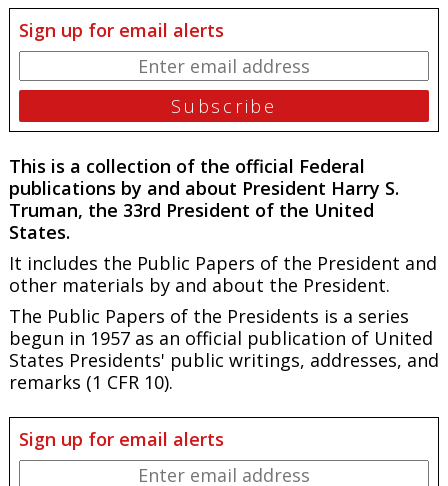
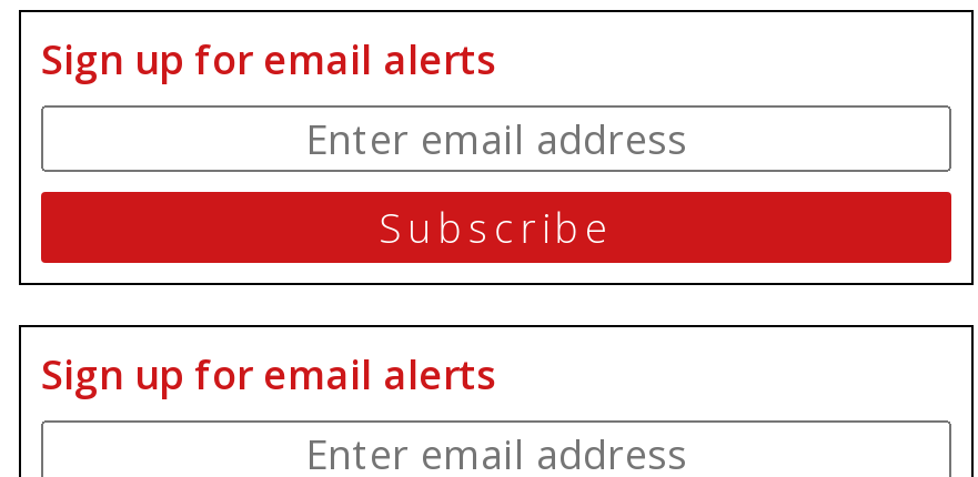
[9,154,439,394] This is a collection of the official Federal | publications by and about President Harry S. | Truman, the 33rd President of the United | States. | It includes the Public Papers of the President and | other materials by and about the President. | The Public Papers of the Presidents is a series | begun in 1957 as an official publication of United | States Presidents' public writings, addresses, and | remarks (1 CFR 10). -> none

